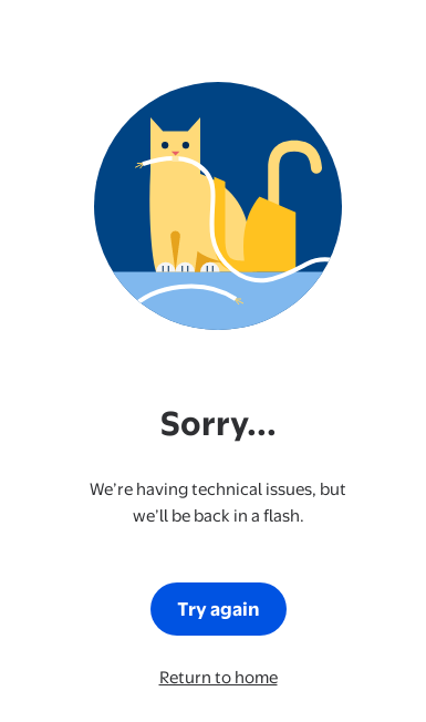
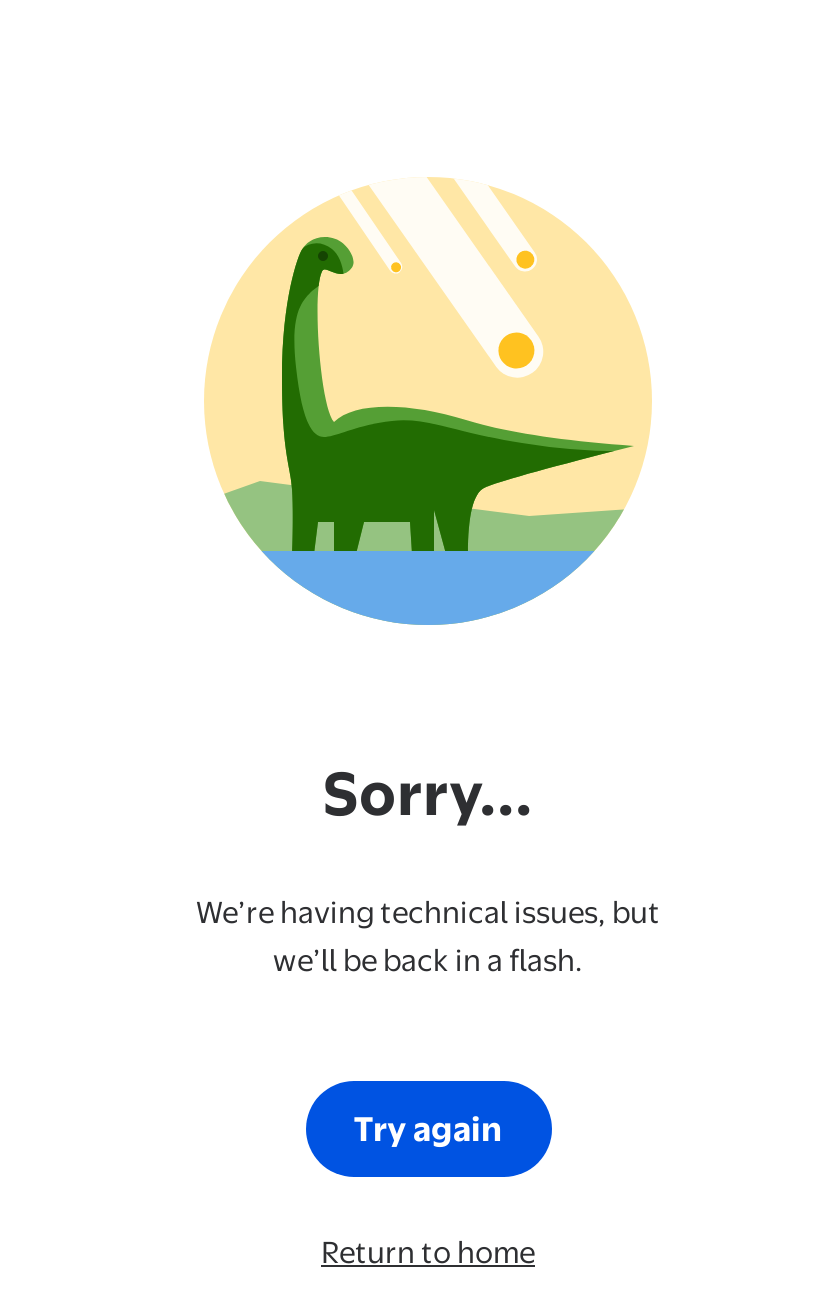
[93,81,343,306] [image] -> [204,177,652,579] [image]

